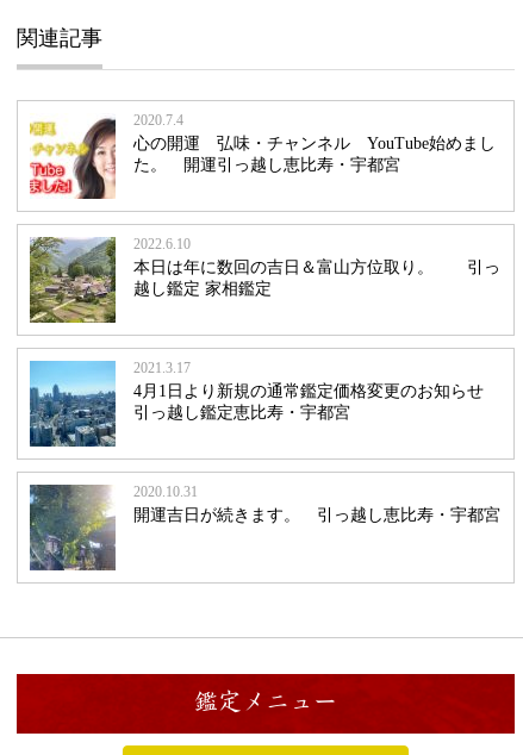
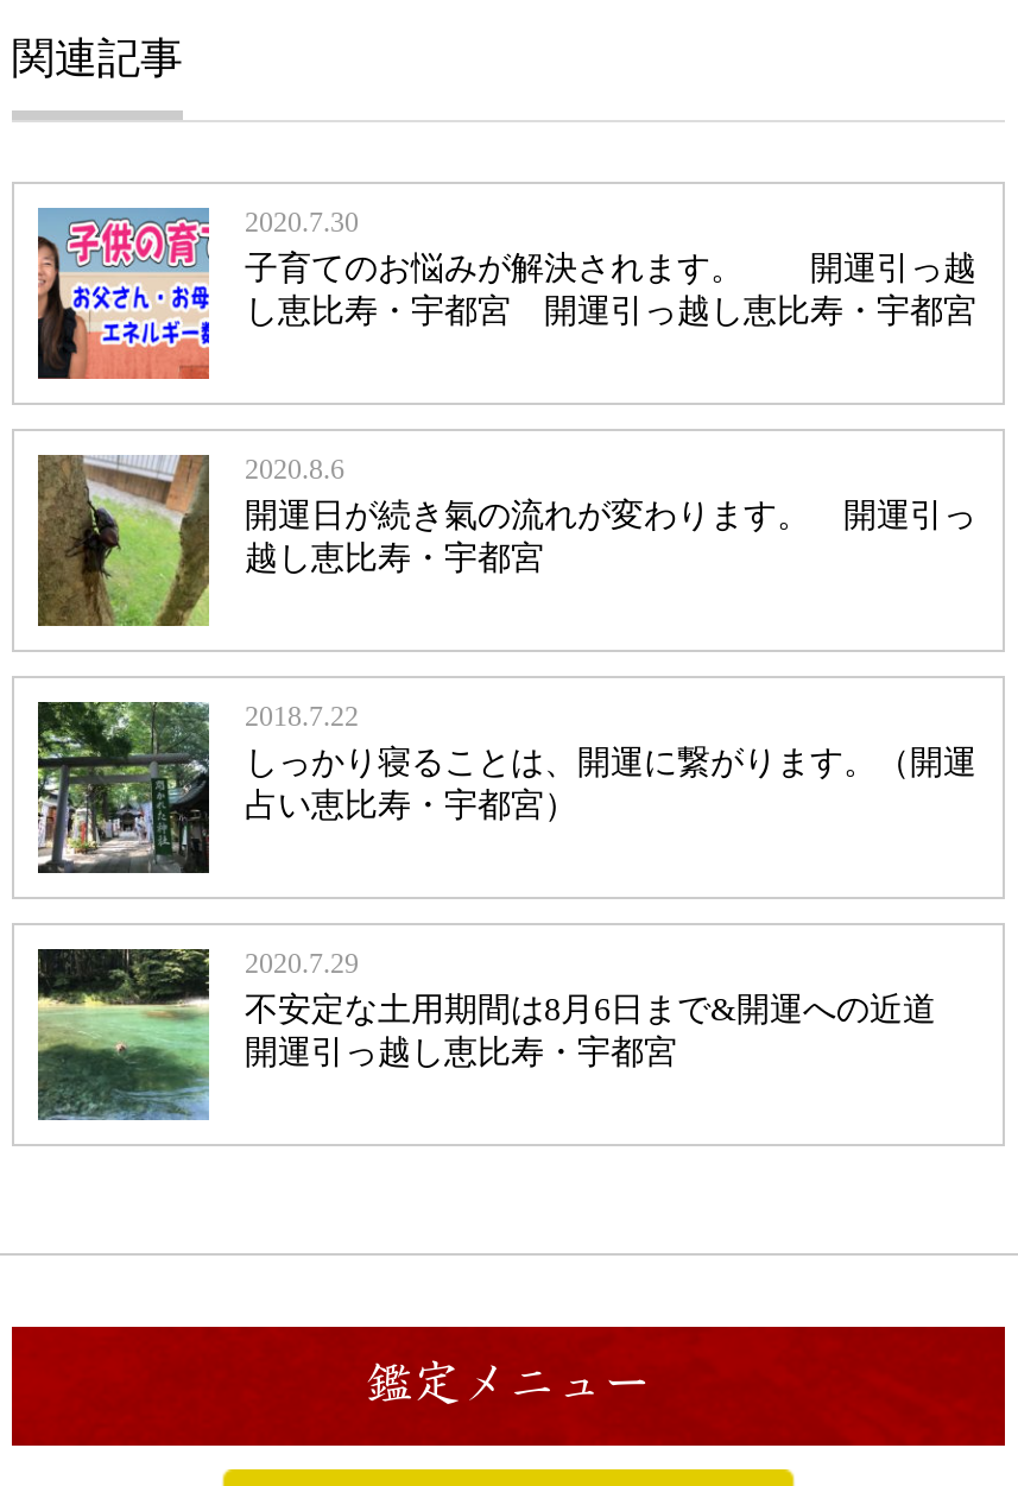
[29,112,496,200] [image] | 2020.7.4 | 心の開運 弘味・チャンネル YouTube始めまし | た。 開運引っ越し恵比寿・宇都宮 -> [36,205,976,381] [image] | 2020.7.30 | 子育てのお悩みが解決されます。 開運引っ越 | し恵比寿・宇都宮 開運引っ越し恵比寿・宇都宮
[30,236,500,324] [image] | 2022.6.10 | 本日は年に数回の吉日＆富山方位取り。 引っ | 越し鑑定 家相鑑定 -> [38,452,976,626] [image] | 2020.8.6 | 開運日が続き氣の流れが変わります。 開運引っ | 越し恵比寿・宇都宮
[29,359,500,448] [image] | 2021.3.17 | 4月1日より新規の通常鑑定価格変更のお知らせ | 引っ越し鑑定恵比寿・宇都宮 -> [36,699,976,875] [image] | 2018.7.22 | しっかり寝ることは、開運に繋がります。（開運 | 占い恵比寿・宇都宮）
[29,483,500,572] [image] | 2020.10.31 | 開運吉日が続きます。 引っ越し恵比寿・宇都宮 -> [36,946,969,1120] [image] | 2020.7.29 | 不安定な土用期間は8月6日まで&開運への近道 | 開運引っ越し恵比寿・宇都宮

